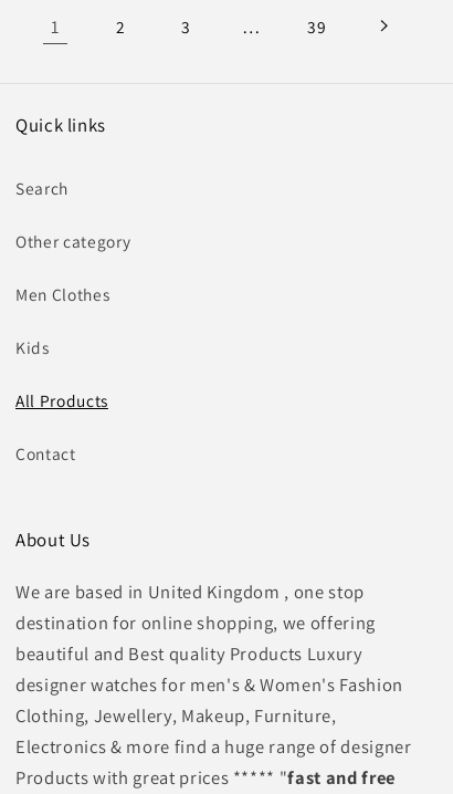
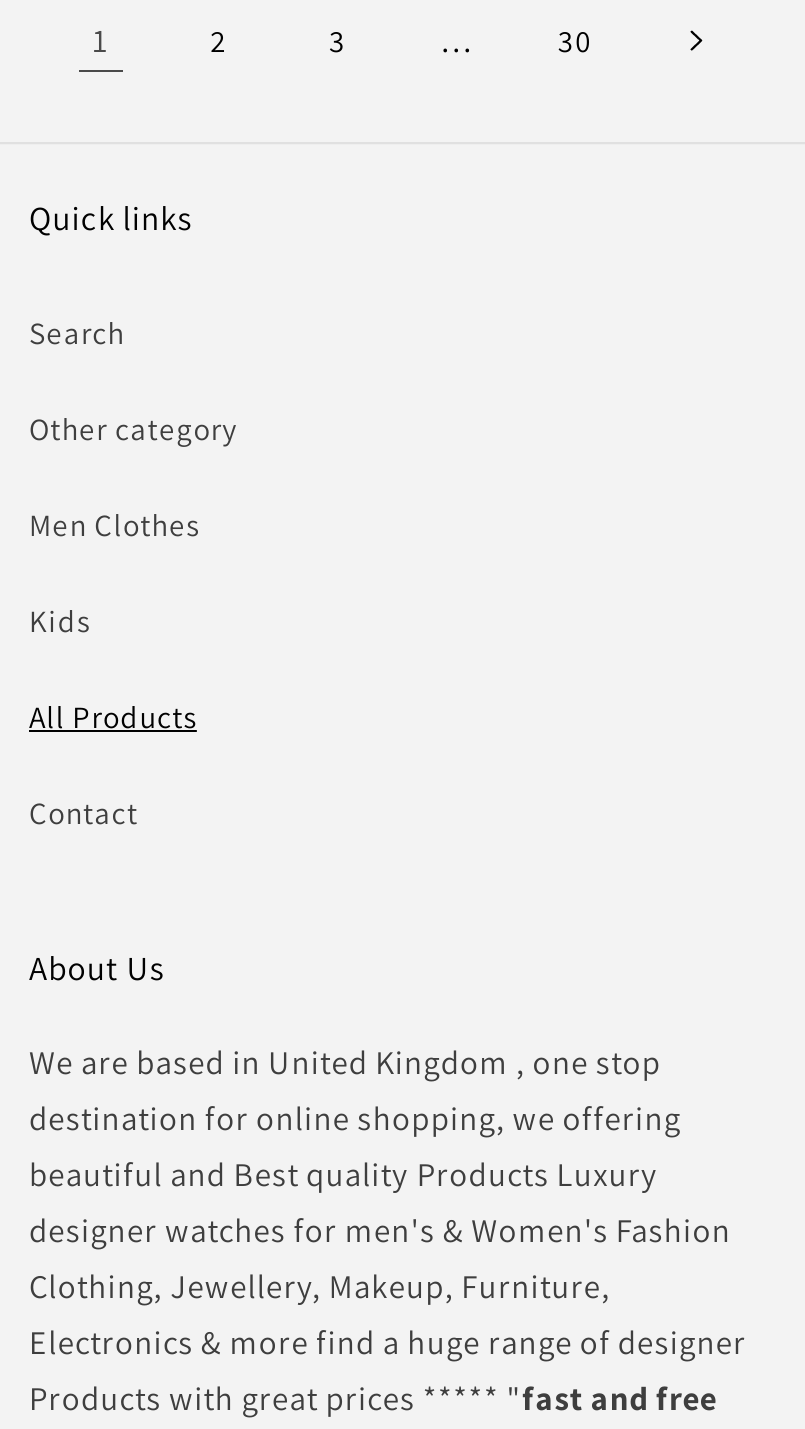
[308,15,327,37] 39 -> [558,20,593,60] 30

